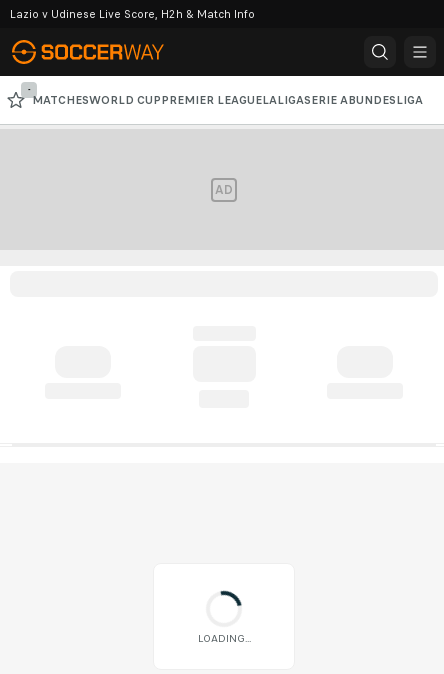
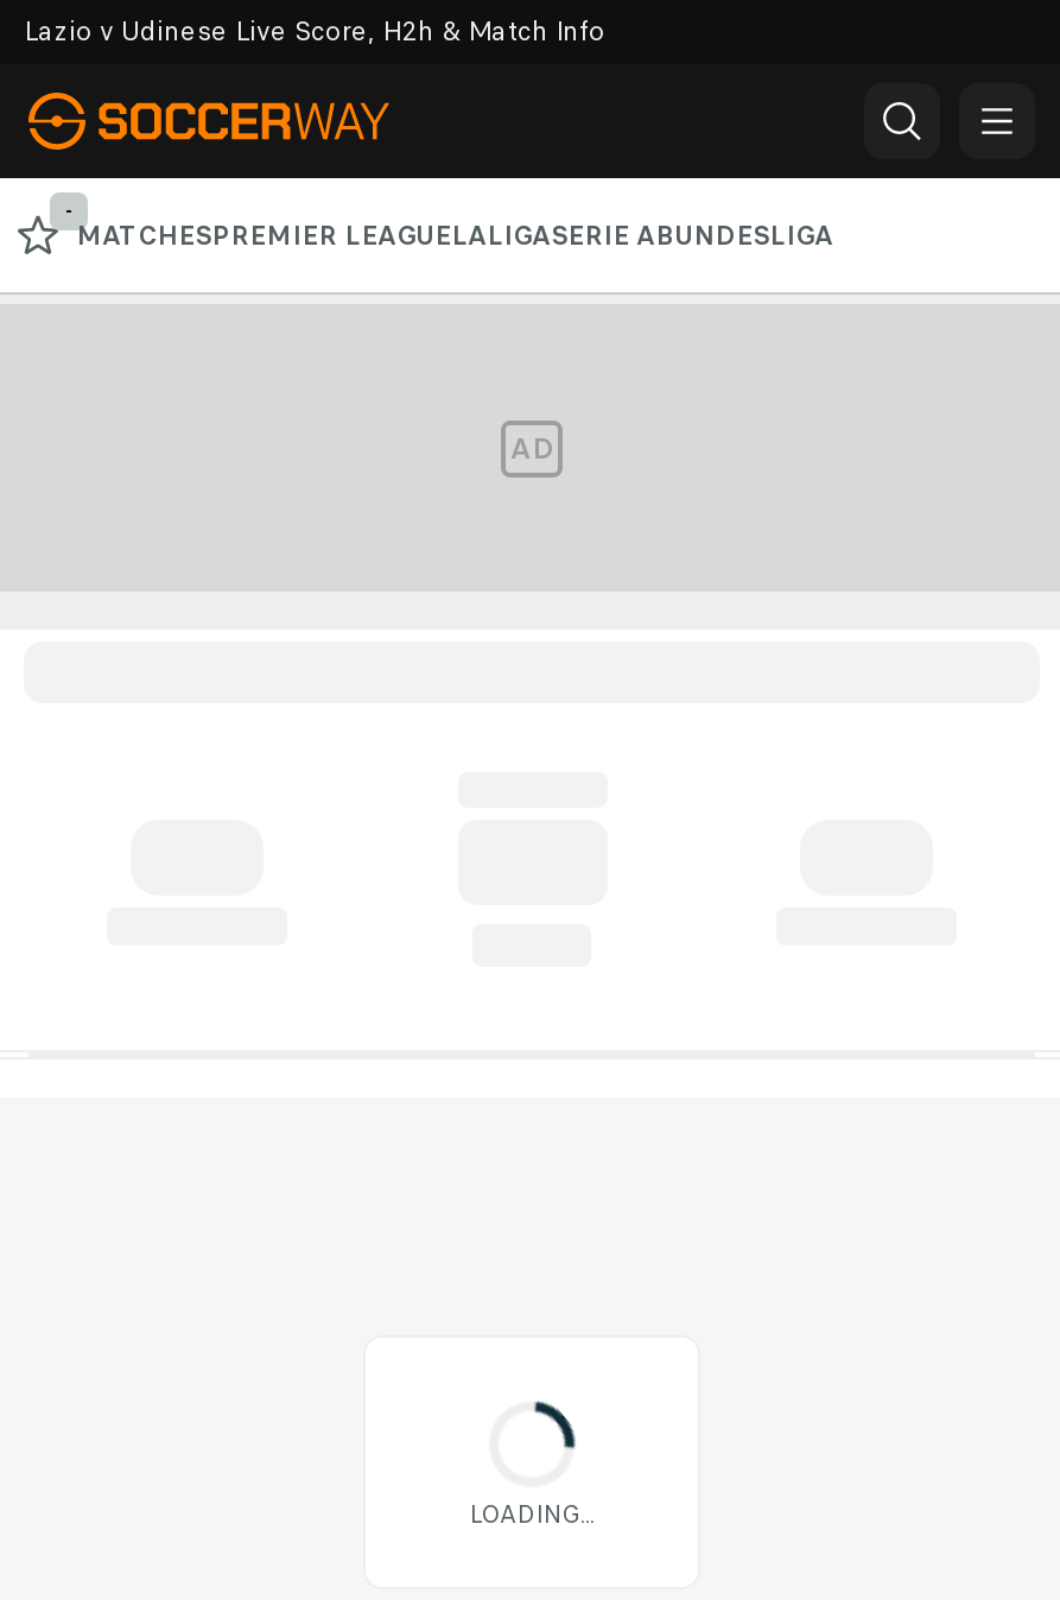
[32,93,423,107] MATCHESWORLD CUP PREMIER LEAGUELALIGASERIE ABUNDESLIGA -> [76,219,833,252] MATCHESPREMIER LEAGUELALIGASERIE ABUNDESLIGA

